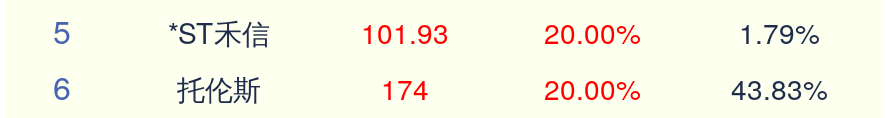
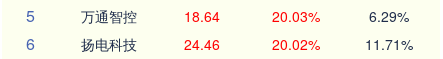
[168,12,819,52] *ST禾信 | 101.93 | 20.00% | 1.79% -> [81,6,409,26] 万通智控 | 18.64 | 20.03% | 6.29%
[177,68,827,108] 托伦斯 | 174 | 20.00% | 43.83% -> [81,34,413,54] 扬电科技 | 24.46 | 20.02% | 11.71%

